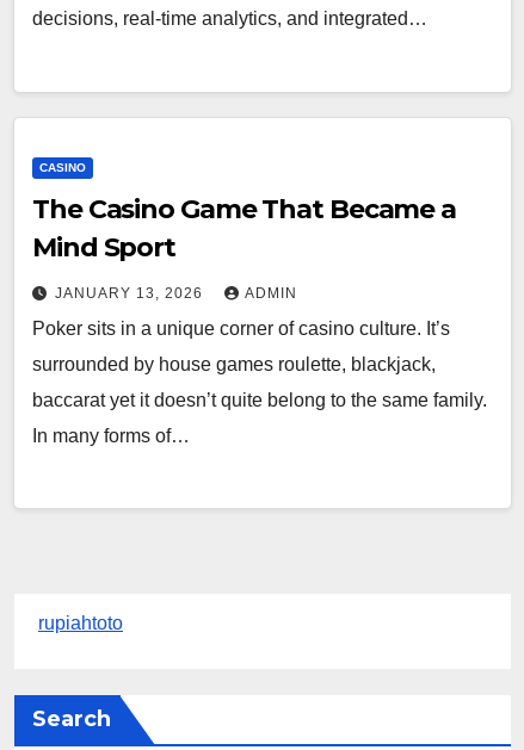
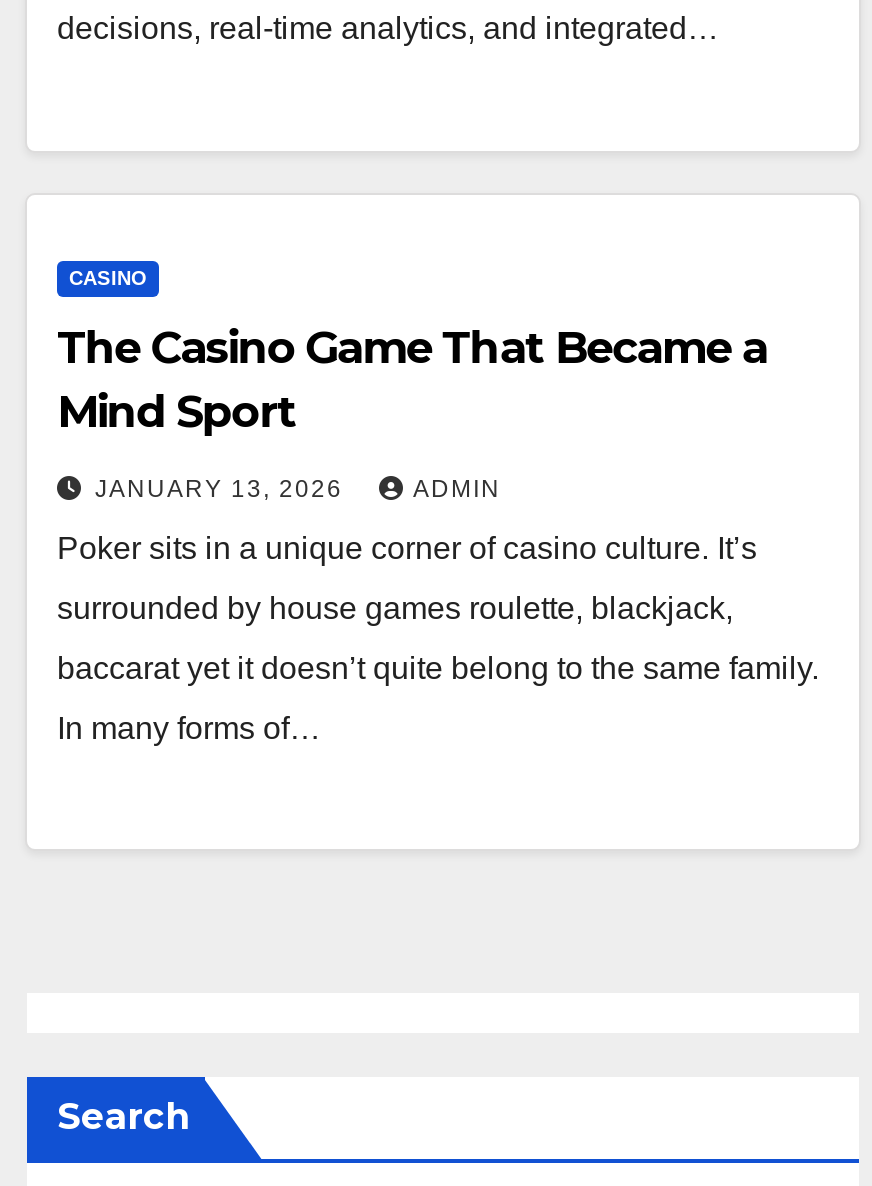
[38,613,123,633] rupiahtoto -> none

